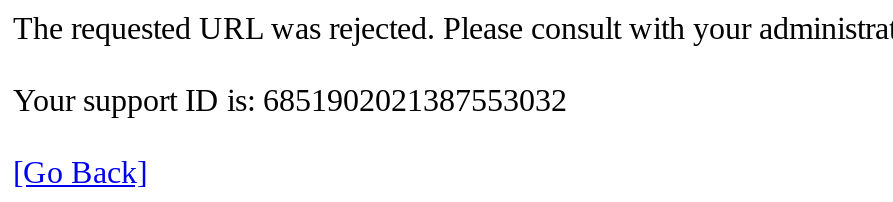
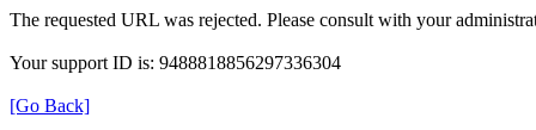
[13,83,567,117] Your support ID is: 6851902021387553032 -> [10,52,341,73] Your support ID is: 9488818856297336304

